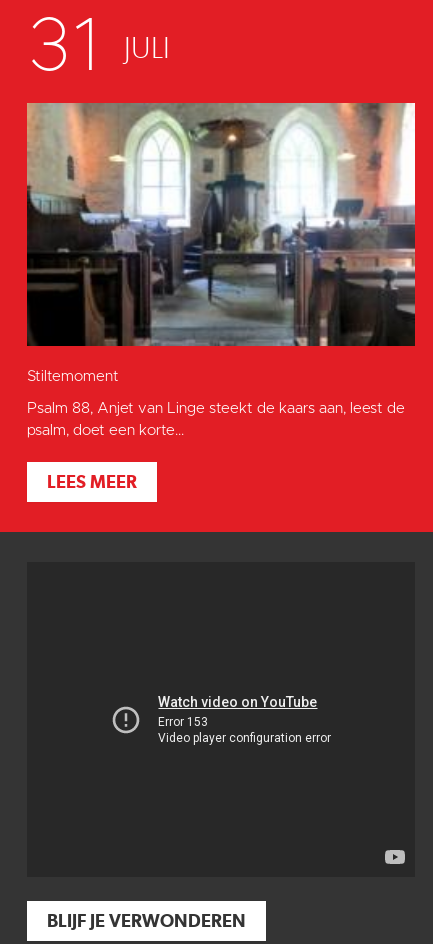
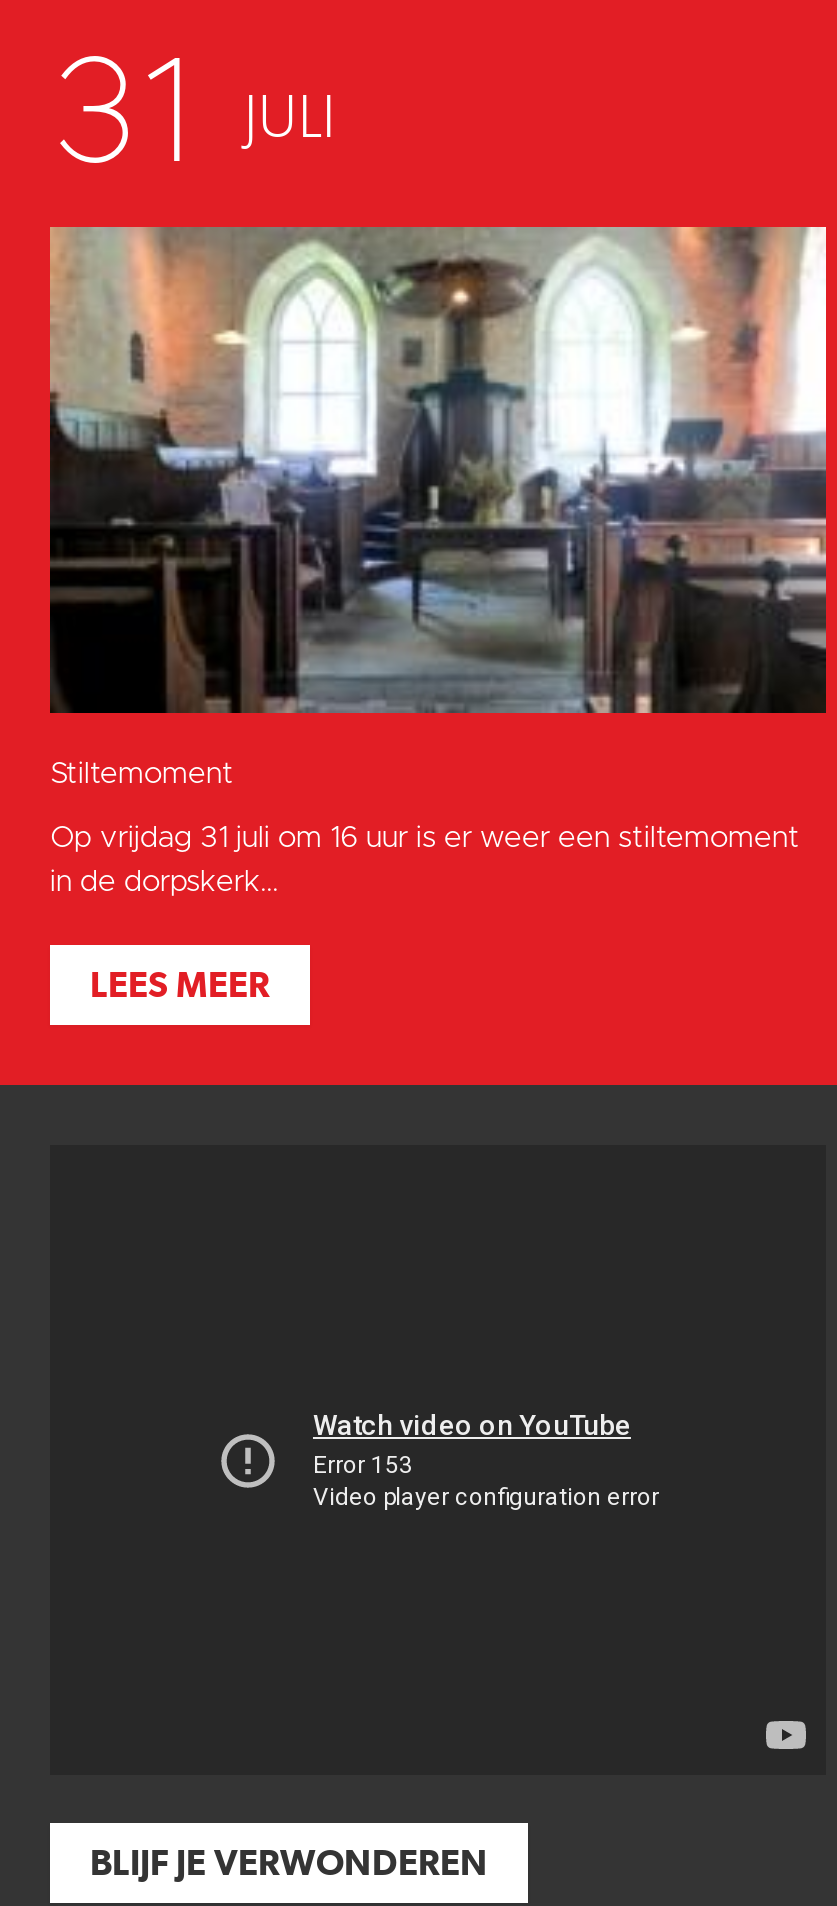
[27,401,405,416] Psalm 88, Anjet van Linge steekt de kaars aan, leest de -> [50,822,800,852] Op vrijdag 31 juli om 16 uur is er weer een stiltemoment
[27,423,184,438] psalm, doet een korte... -> [50,866,278,896] in de dorpskerk...

